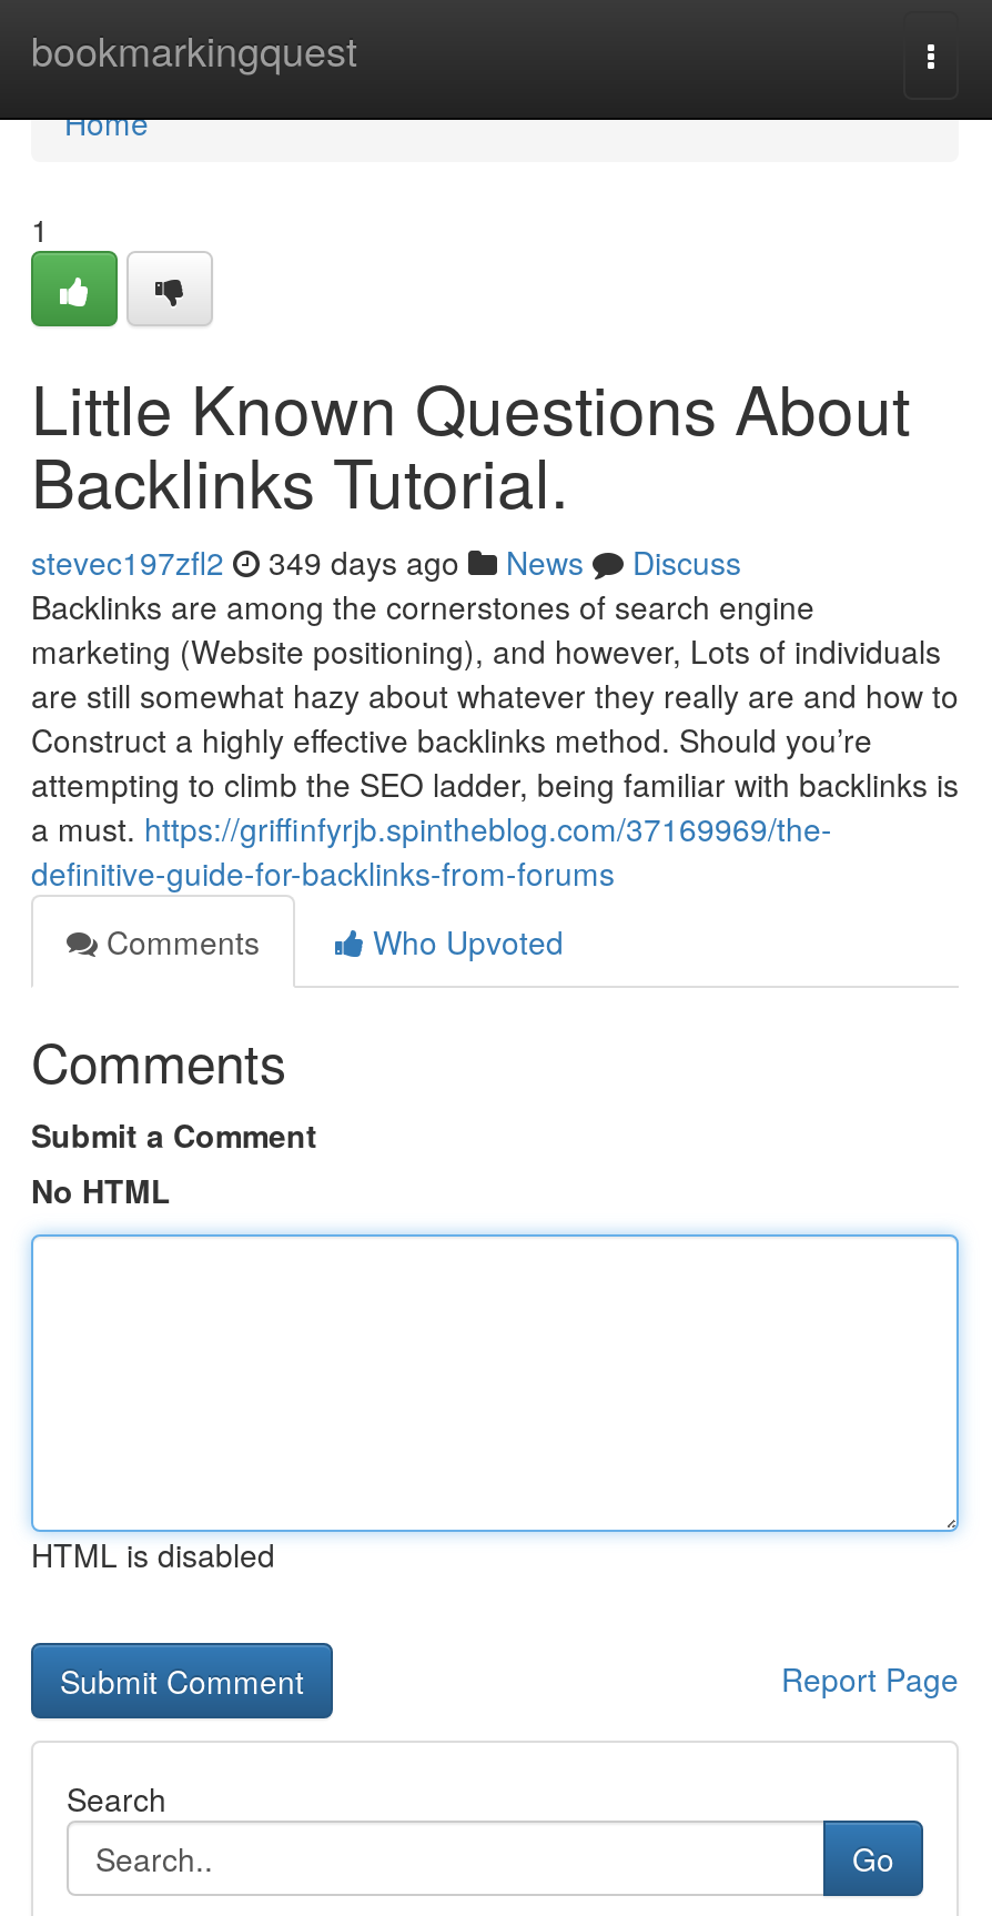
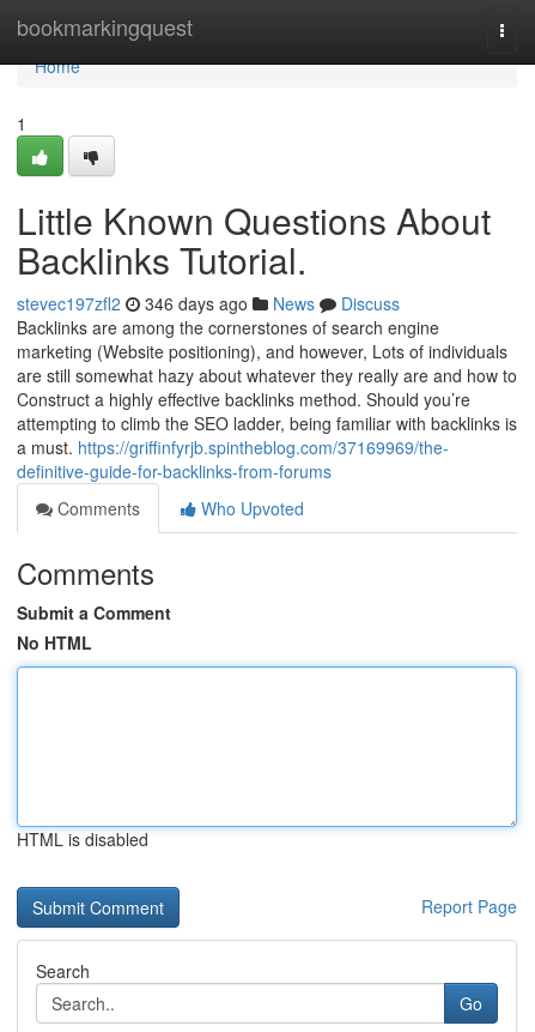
[31,539,741,584] stevec197zfl2 349 days ago News Discuss -> [17,291,400,315] stevec197zfl2 346 days ago News Discuss

